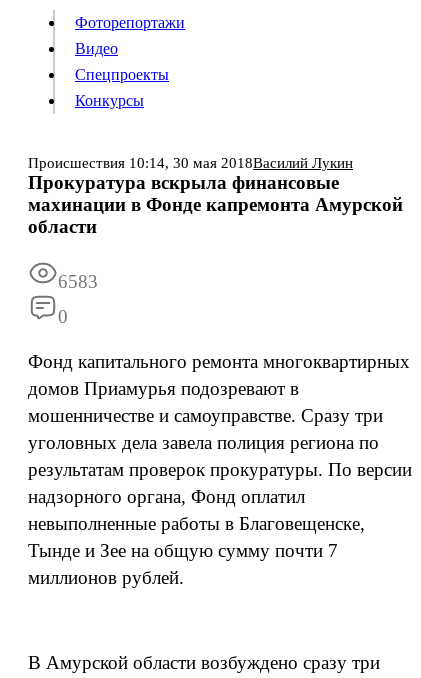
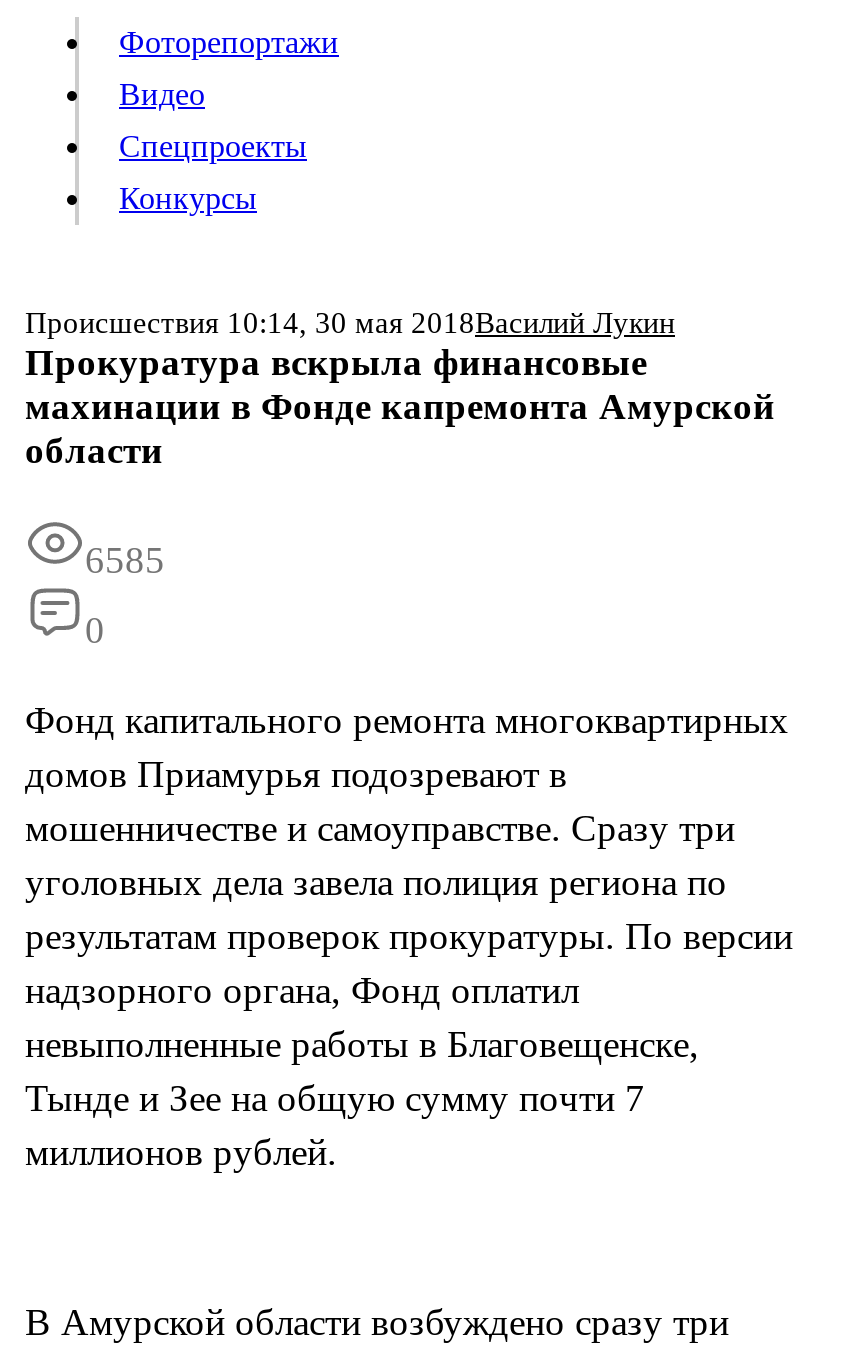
[58,271,98,292] 6583 -> [85,540,165,582] 6585

